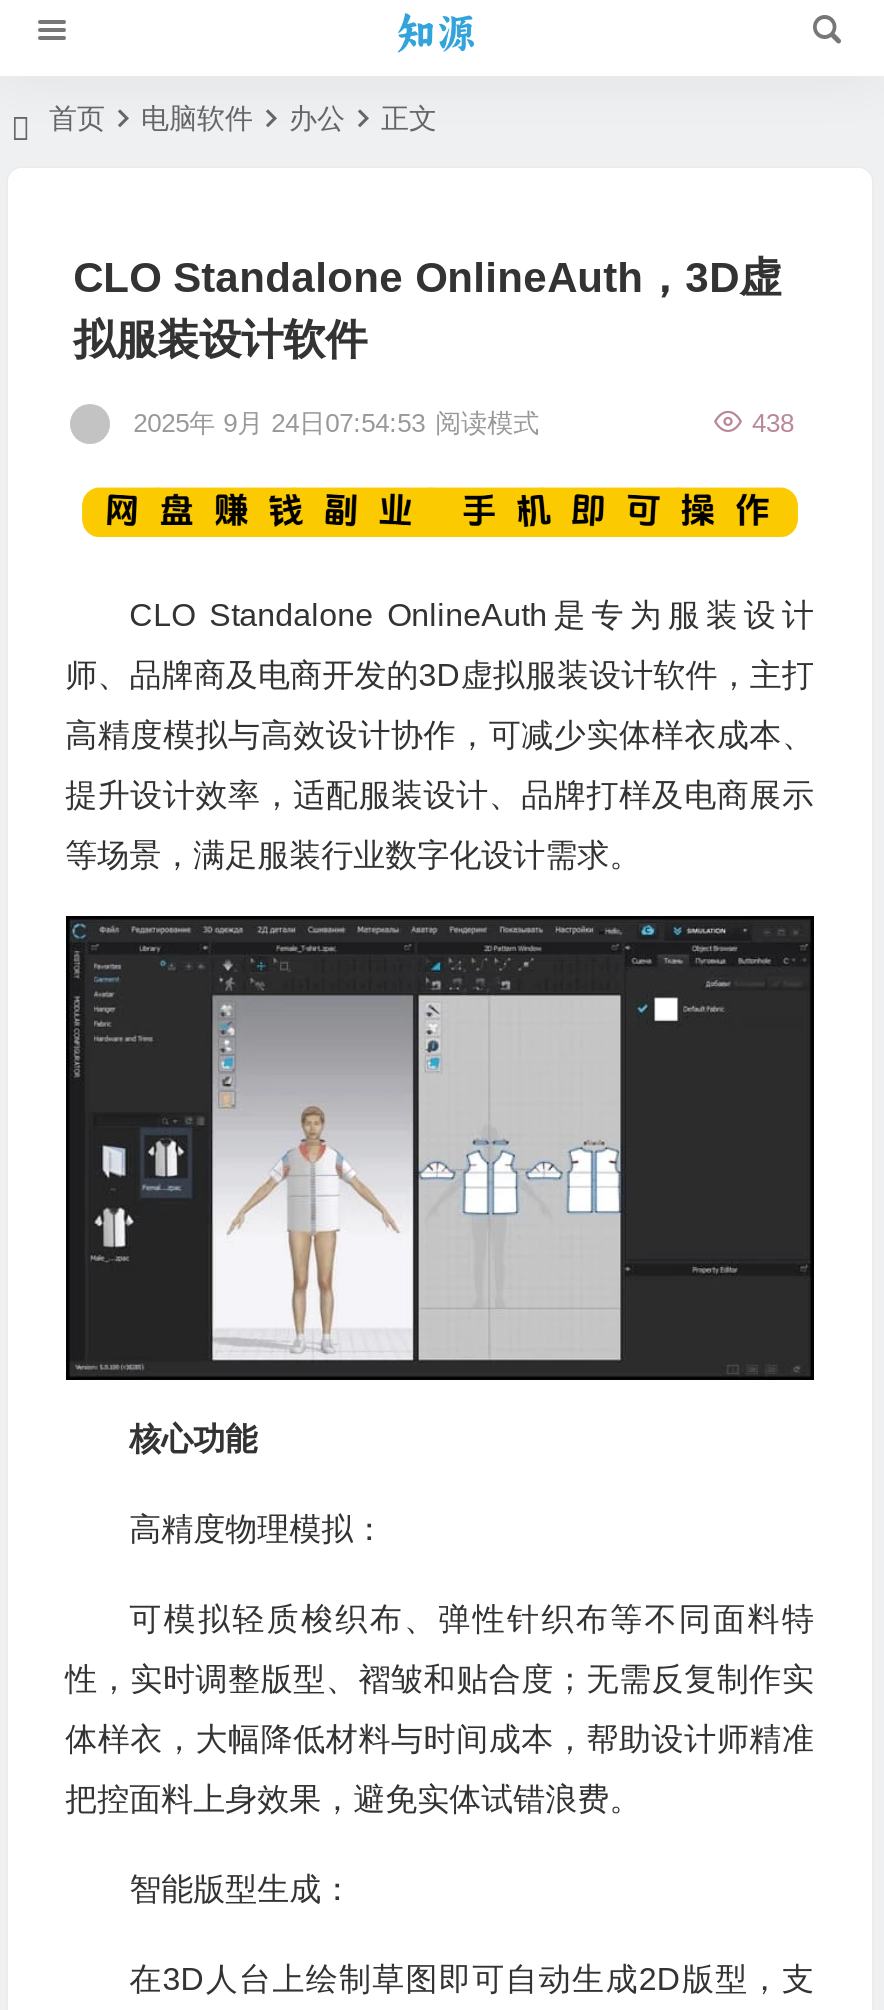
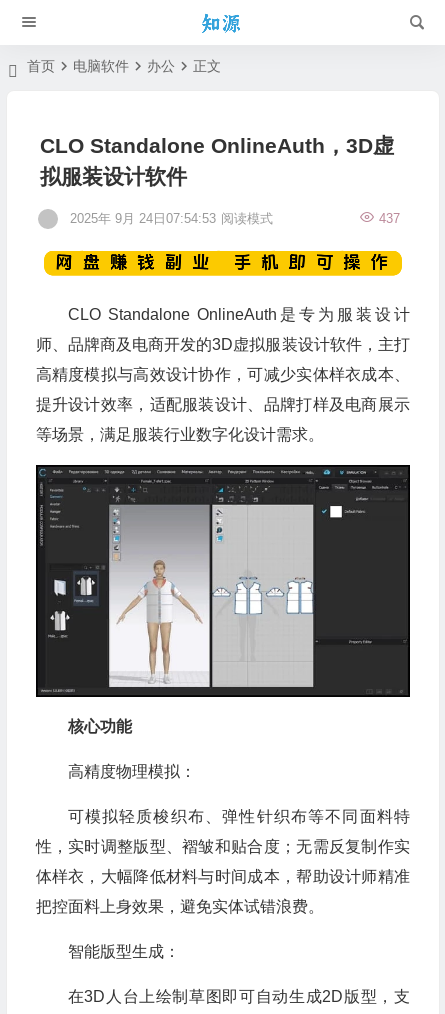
[752,408,794,438] 438 -> [379,211,400,226] 437

